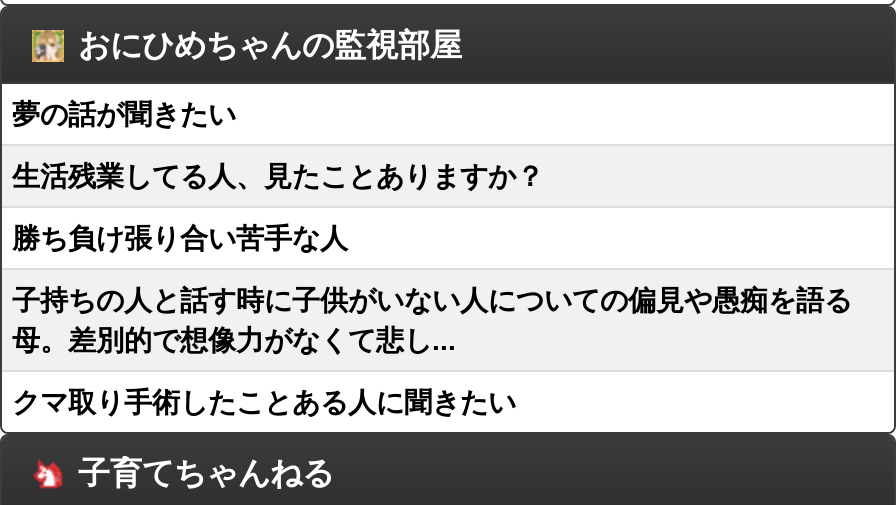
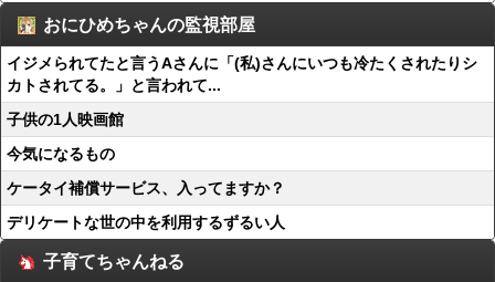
[12,98,236,130] 夢の話が聞きたい -> [7,54,477,94] イジメられてたと言うAさんに「(私)さんにいつも冷たくされたりシ | カトされてる。」と言われて...
[12,160,544,192] 生活残業してる人、見たことありますか？ -> [7,111,124,128] 子供の1人映画館
[12,222,348,254] 勝ち負け張り合い苦手な人 -> [7,145,115,163] 今気になるもの
[12,284,852,356] 子持ちの人と話す時に子供がいない人についての偏見や愚痴を語る | 母。差別的で想像力がなくて悲し... -> [7,179,285,197] ケータイ補償サービス、入ってますか？
[12,386,516,418] クマ取り手術したことある人に聞きたい -> [7,213,285,231] デリケートな世の中を利用するずるい人

